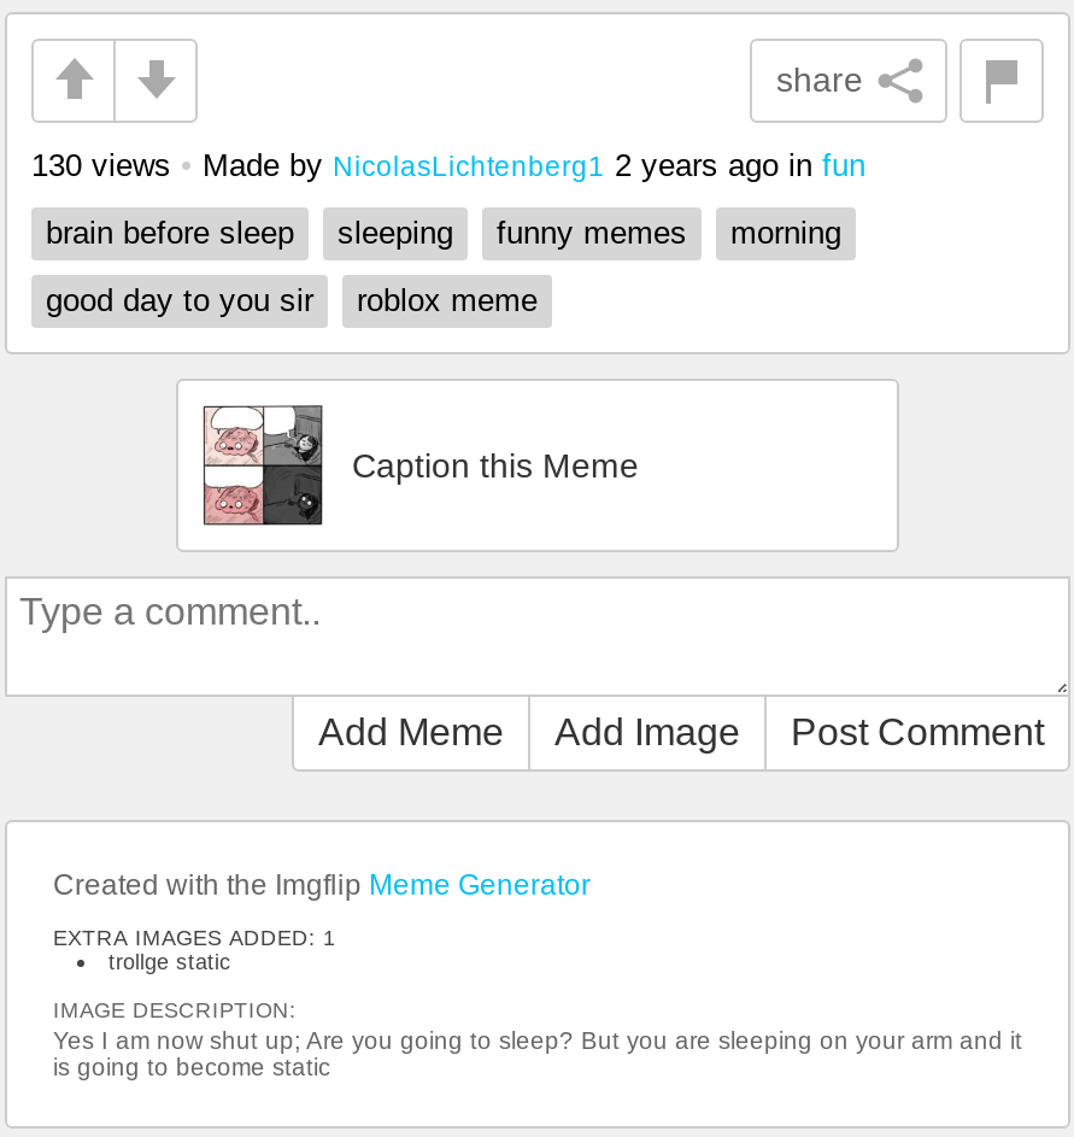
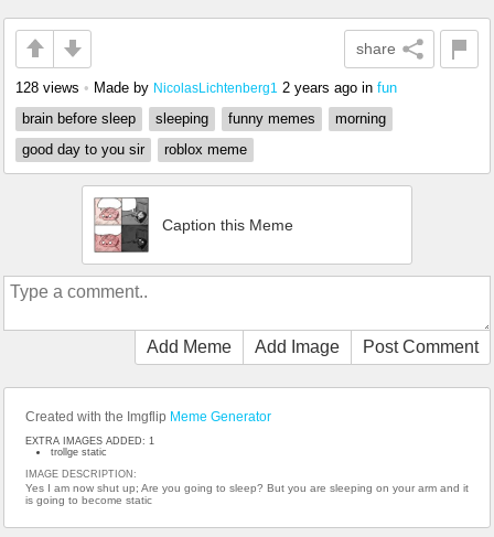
[31,146,865,183] 130 views • Made by NicolasLichtenberg1 2 years ago in fun -> [15,79,397,96] 128 views • Made by NicolasLichtenberg1 2 years ago in fun

